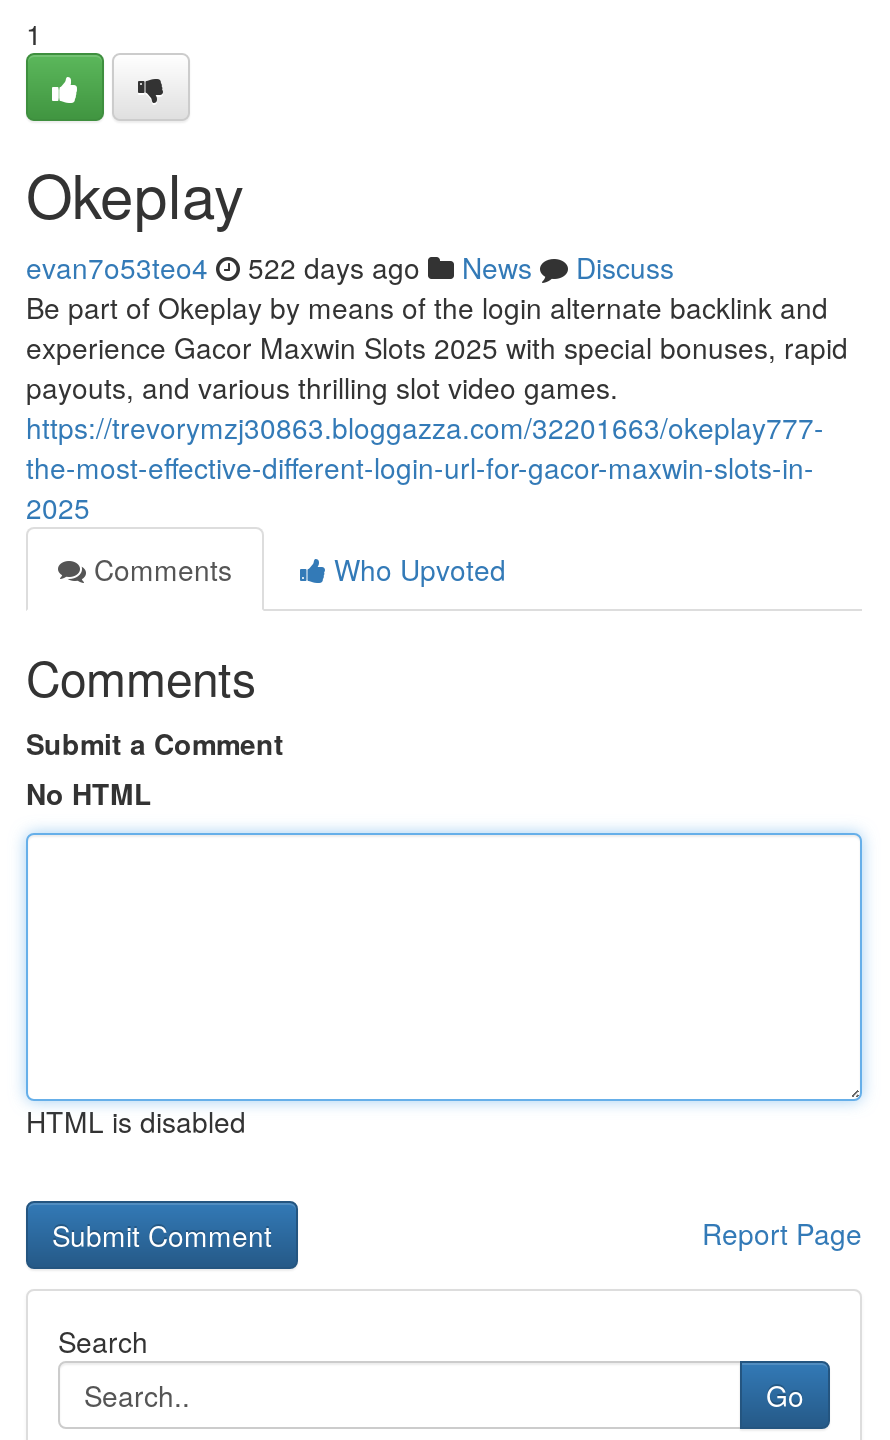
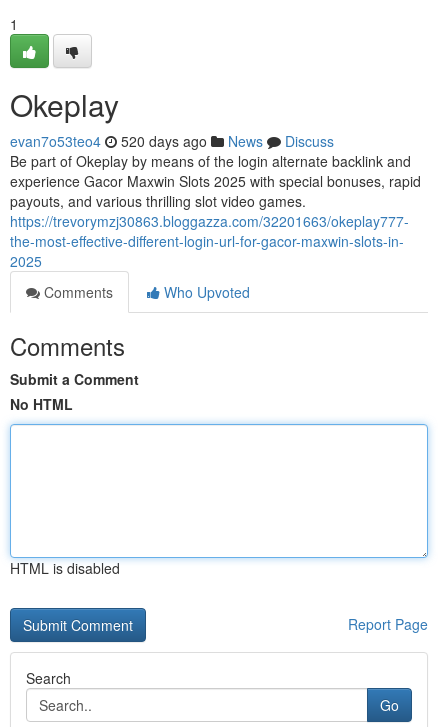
[26,247,674,287] evan7o53teo4 522 days ago News Discuss -> [10,131,334,151] evan7o53teo4 520 days ago News Discuss

